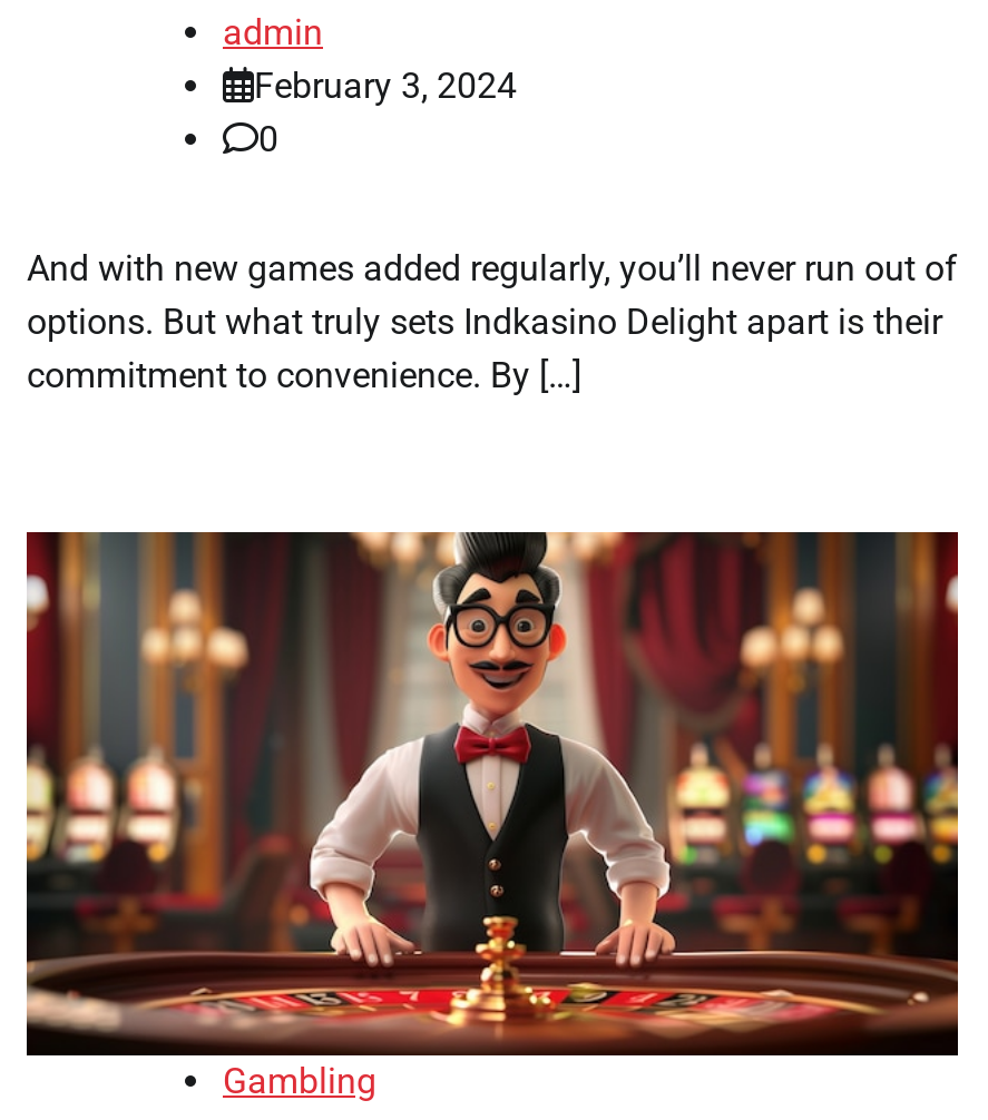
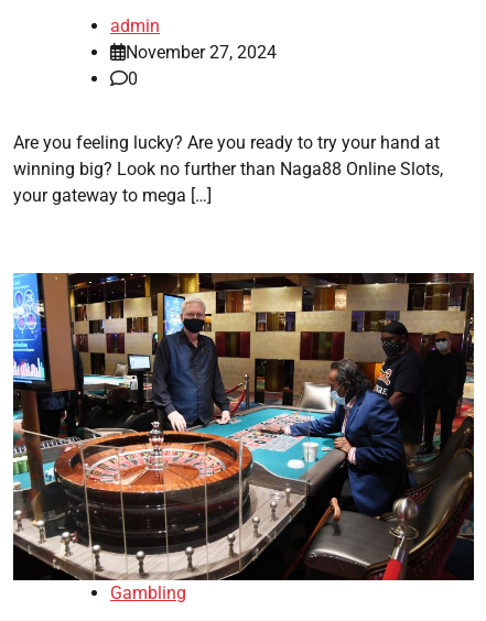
[254,66,517,108] February 3, 2024 -> [126,42,277,63] November 27, 2024
[27,248,958,397] And with new games added regularly, you’ll never run out of | options. But what truly sets Indkasino Delight apart is their | commitment to convenience. By […] -> [13,133,443,206] Are you feeling lucky? Are you ready to try your hand at | winning big? Look no further than Naga88 Online Slots, | your gateway to mega […]
[25,530,960,1058] [image] -> [12,272,475,581] [image]

